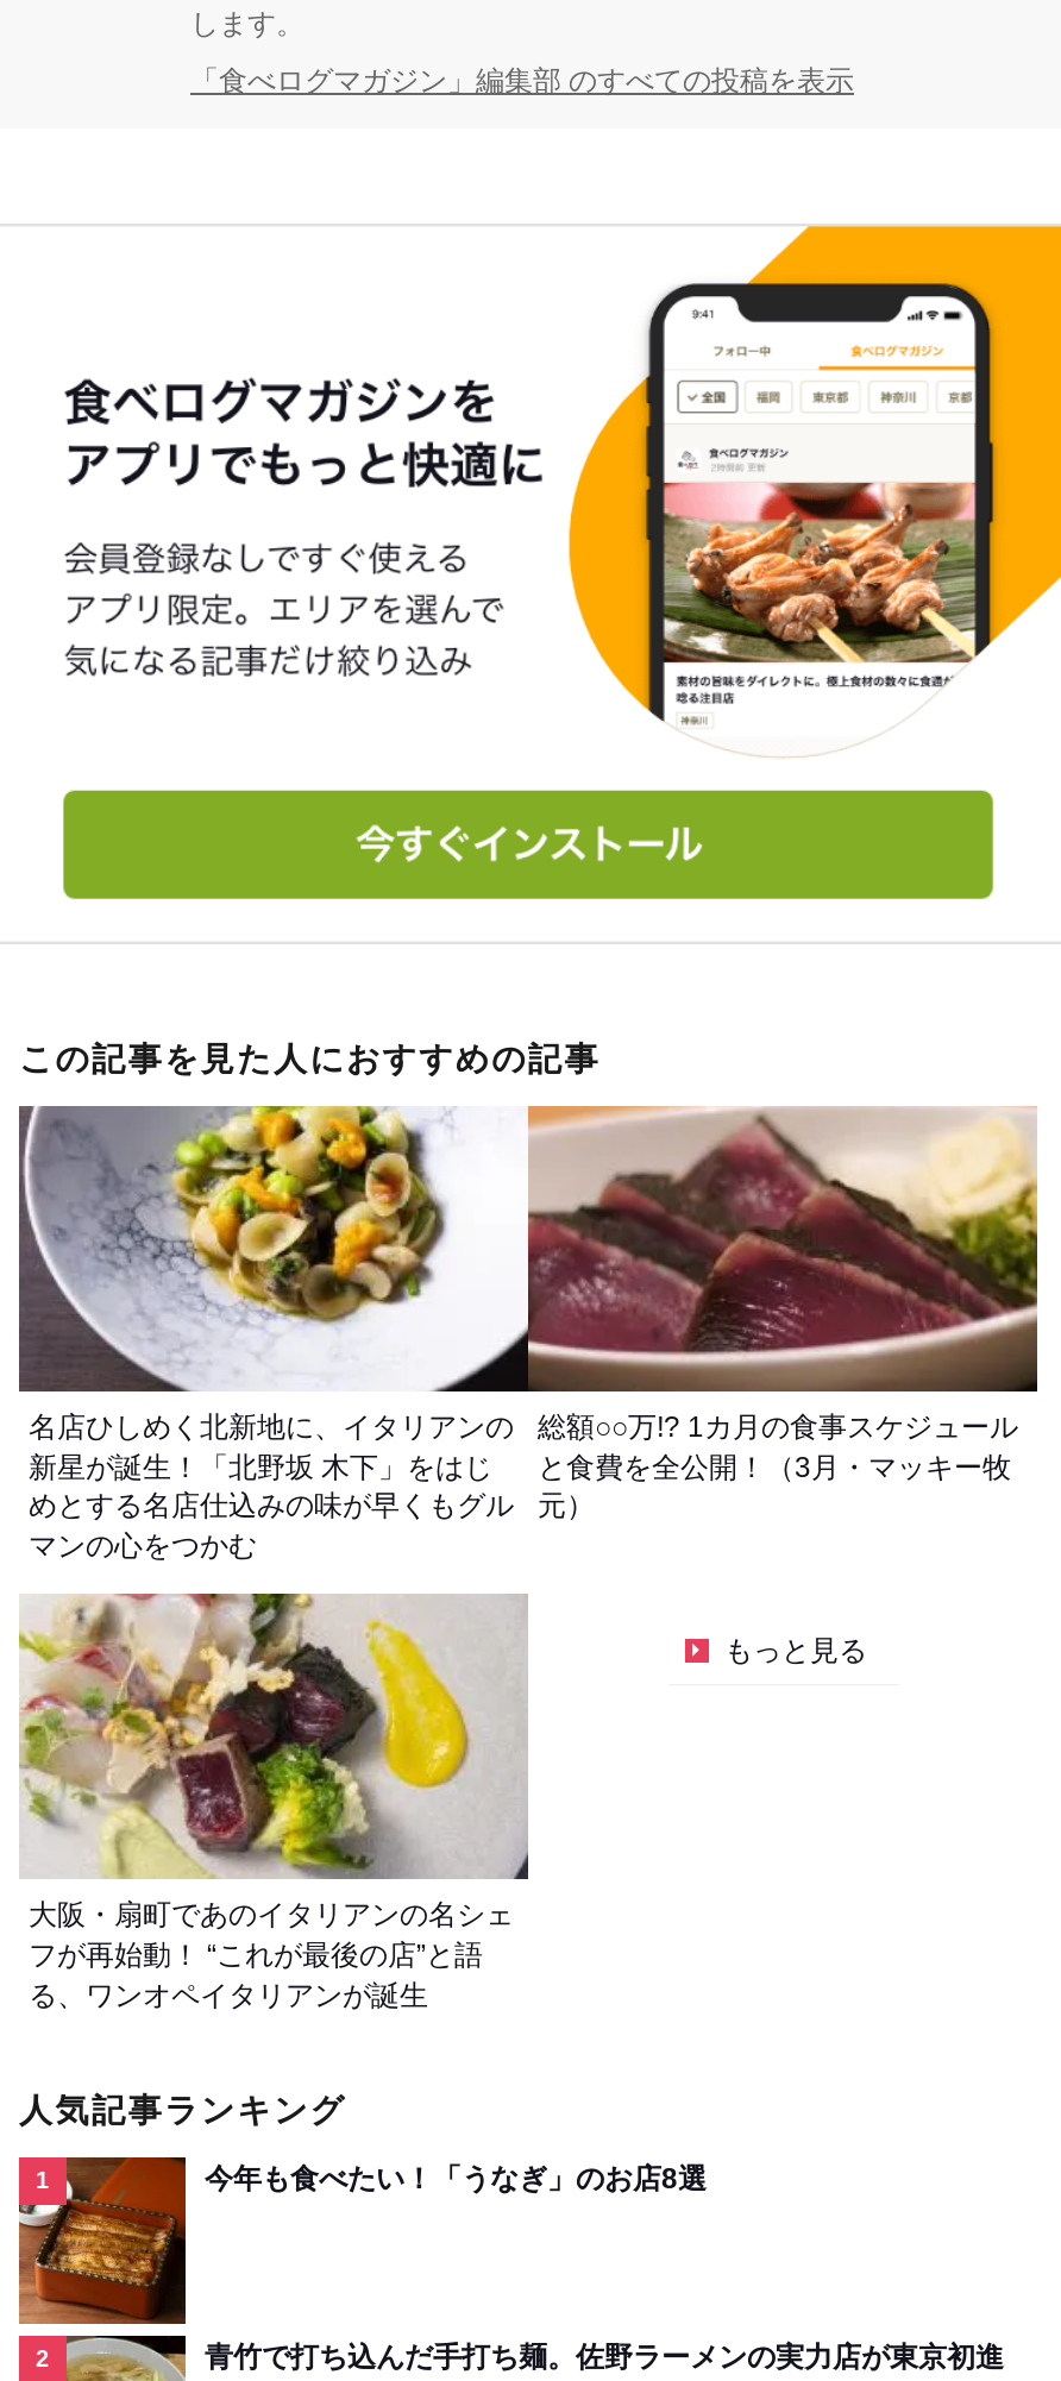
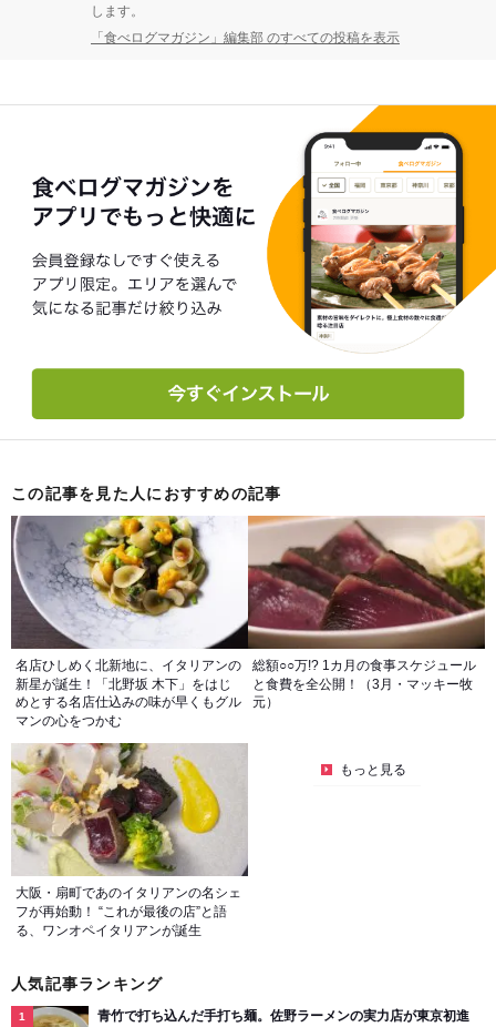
[17,2155,707,2326] [image] | 今年も食べたい！「うなぎ」のお店8選 -> none

